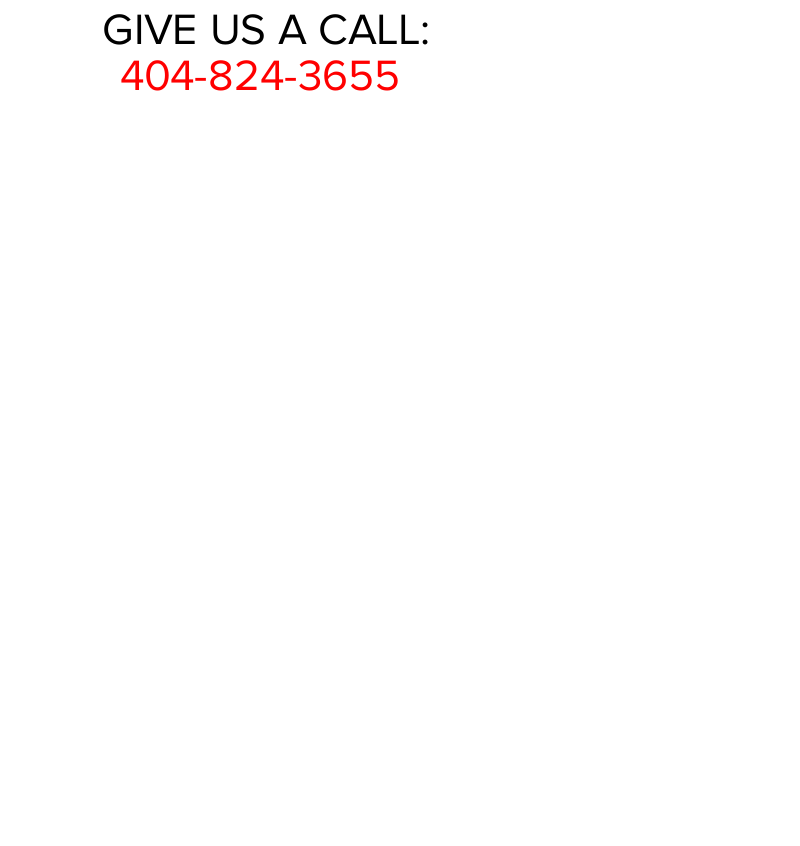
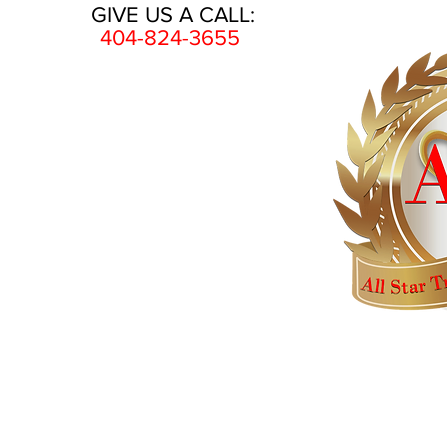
none -> [332,52,444,311] [image]

